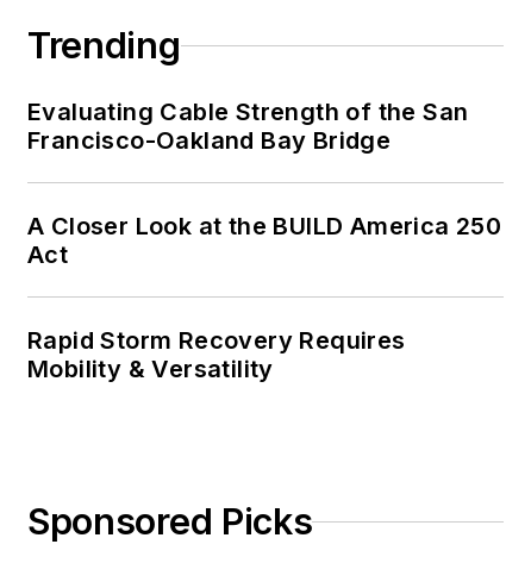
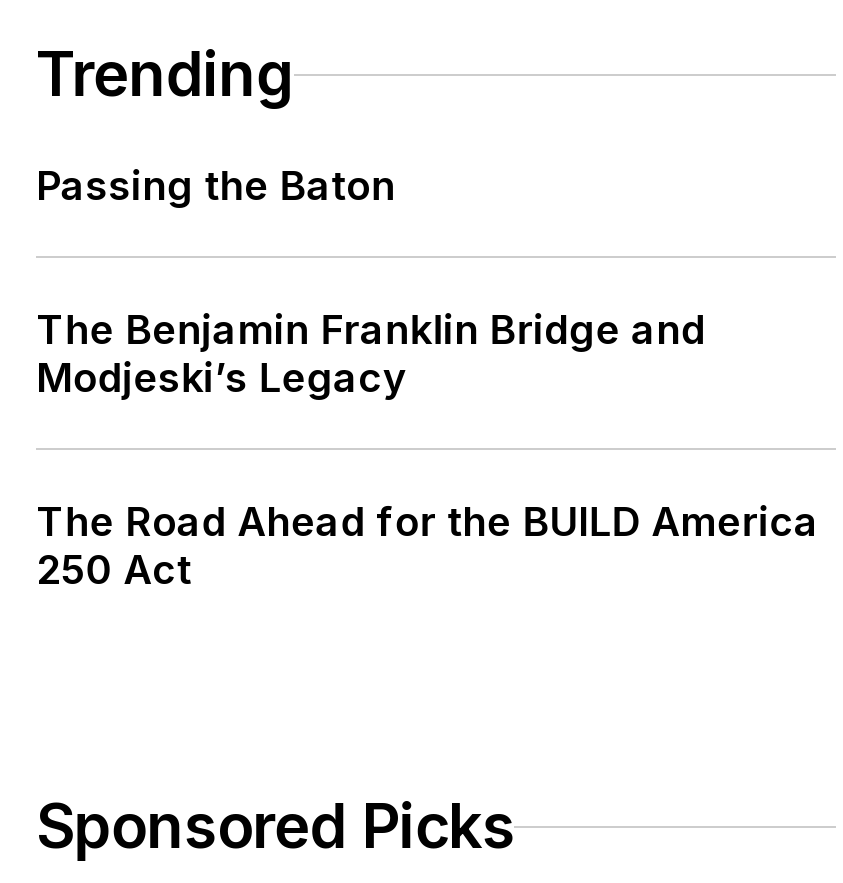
[27,98,468,155] Evaluating Cable Strength of the San | Francisco-Oakland Bay Bridge -> [36,162,396,210] Passing the Baton
[27,212,501,269] A Closer Look at the BUILD America 250 | Act -> [36,306,706,402] The Benjamin Franklin Bridge and | Modjeski’s Legacy
[27,326,406,383] Rapid Storm Recovery Requires | Mobility & Versatility -> [36,498,819,594] The Road Ahead for the BUILD America | 250 Act

